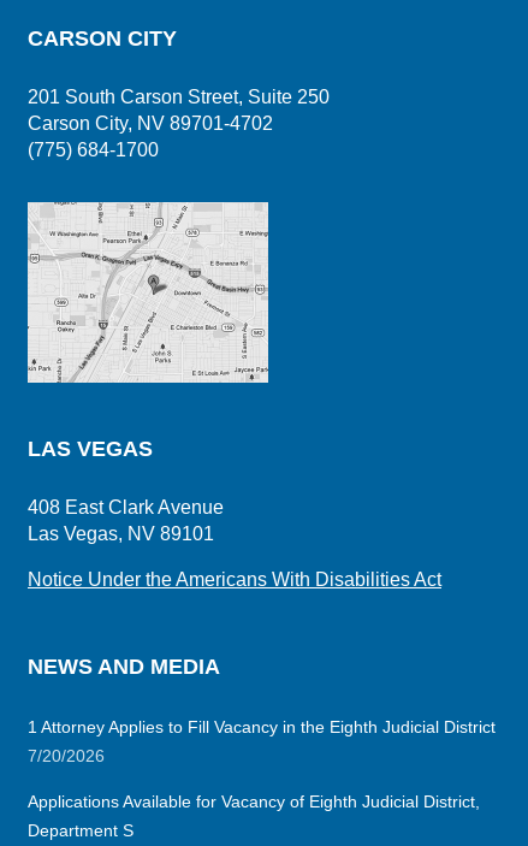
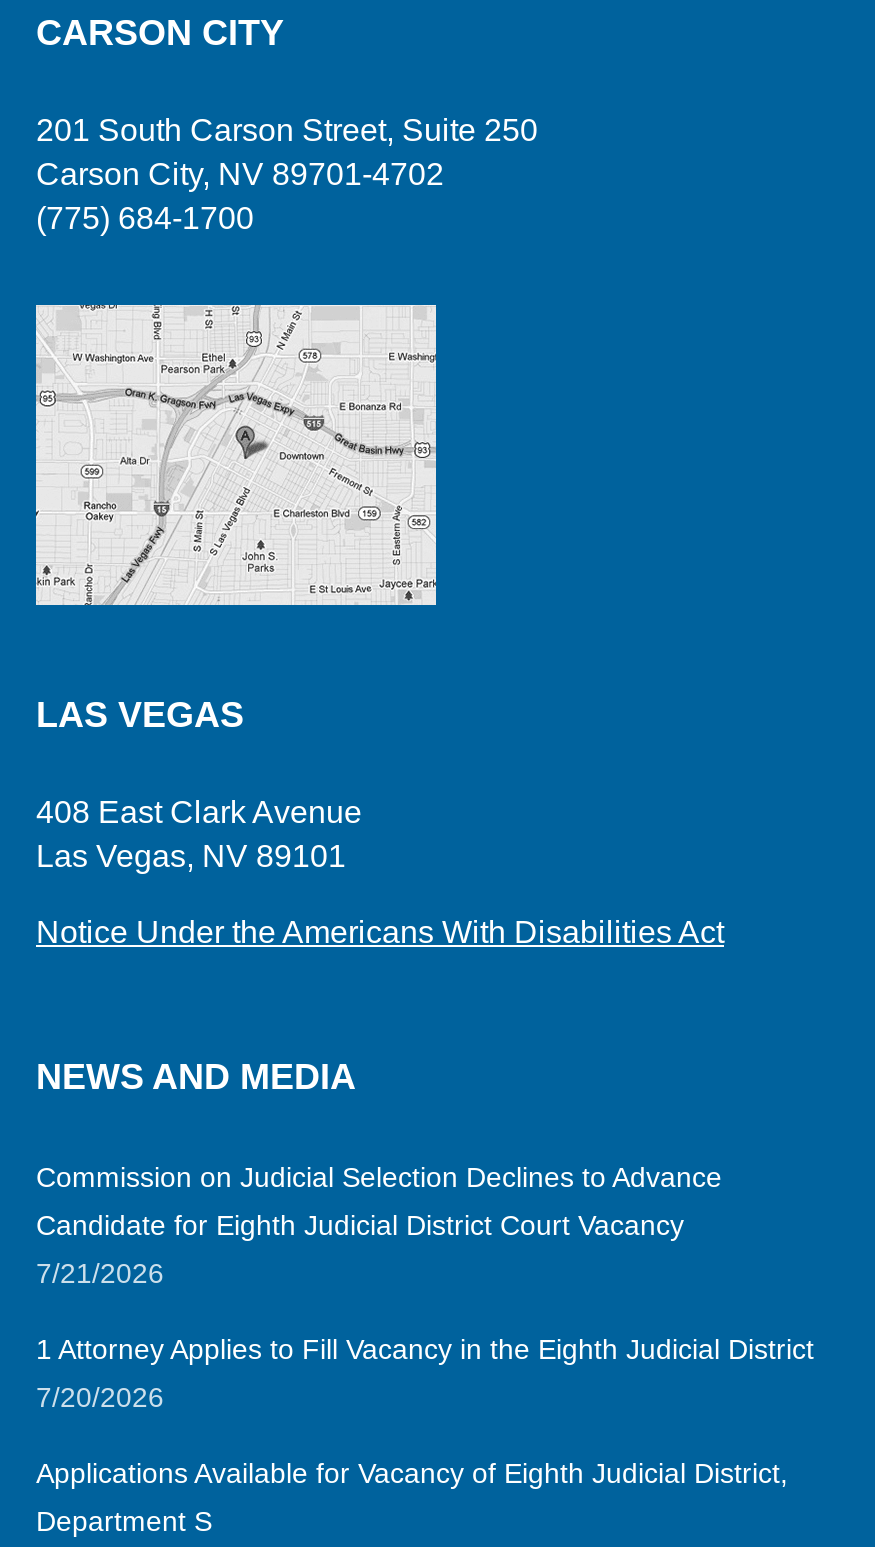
none -> [36,1161,722,1289] Commission on Judicial Selection Declines to Advance | Candidate for Eighth Judicial District Court Vacancy | 7/21/2026

